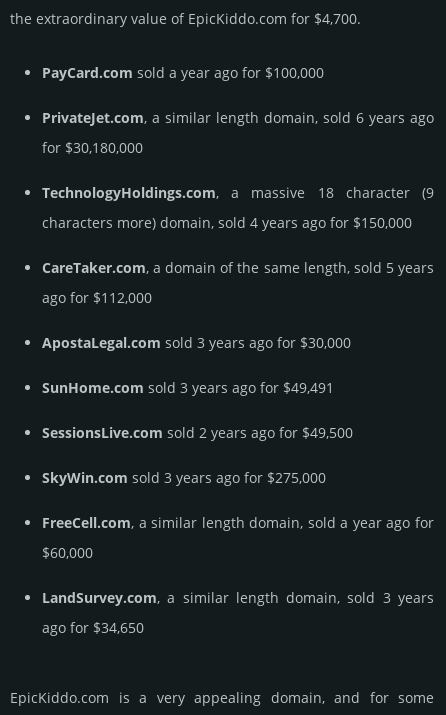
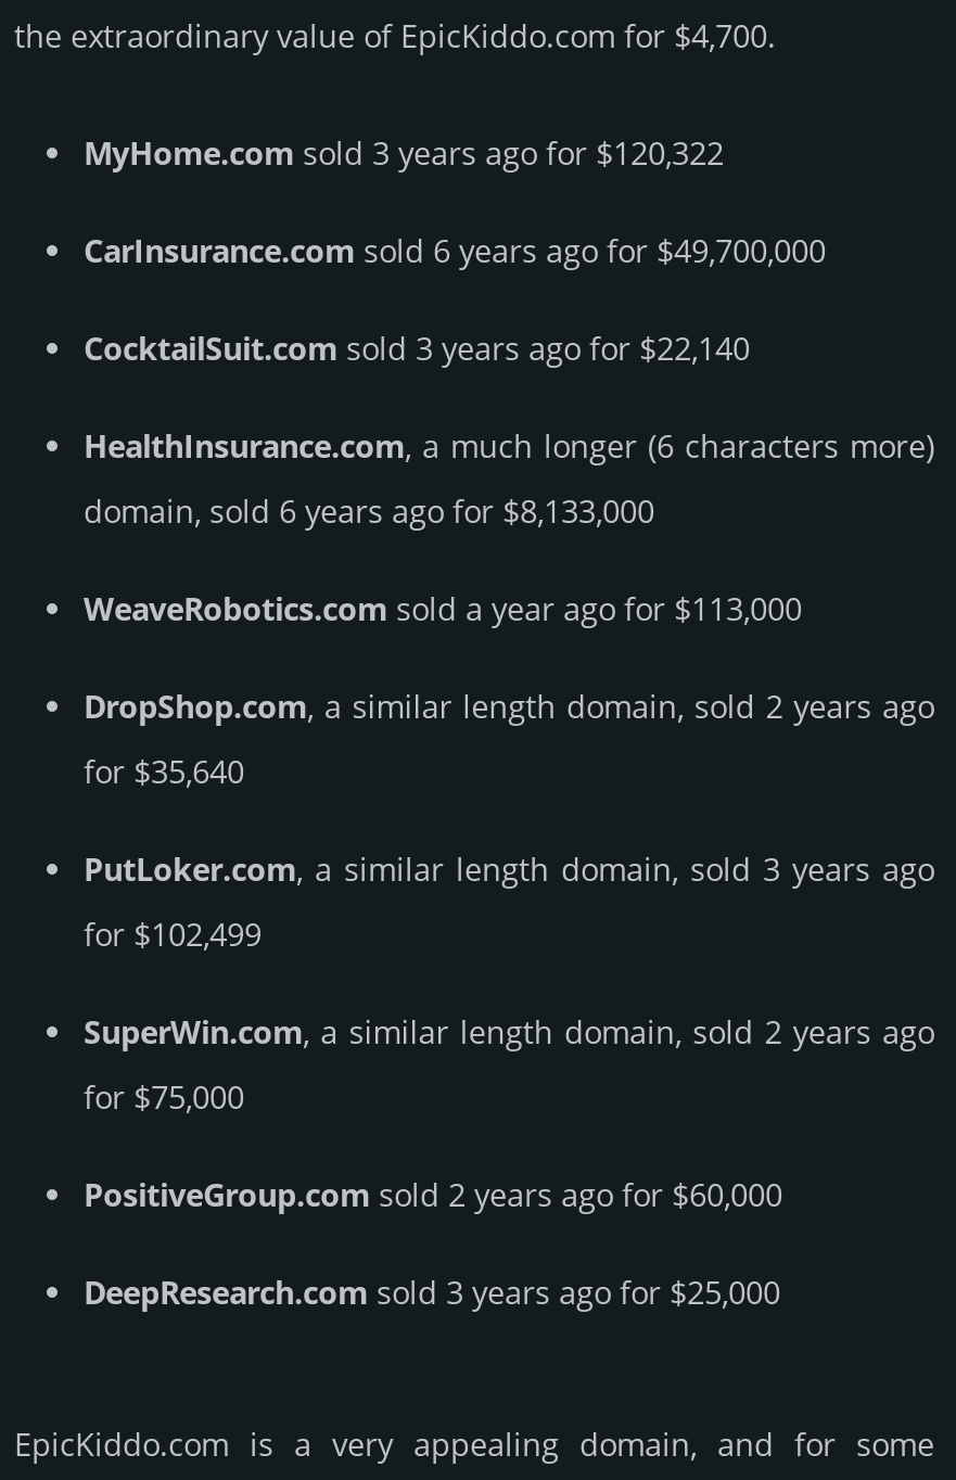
[42,63,434,637] PayCard.com sold a year ago for $100,000 | PrivateJet.com, a similar length domain, sold 6 years ago | for $30,180,000 | TechnologyHoldings.com, a massive 18 character (9 | characters more) domain, sold 4 years ago for $150,000 | CareTaker.com, a domain of the same length, sold 5 years | ago for $112,000 | ApostaLegal.com sold 3 years ago for $30,000 | SunHome.com sold 3 years ago for $49,491 | SessionsLive.com sold 2 years ago for $49,500 | SkyWin.com sold 3 years ago for $275,000 | FreeCell.com, a similar length domain, sold a year ago for | $60,000 | LandSurvey.com, a similar length domain, sold 3 years | ago for $34,650 -> [84,133,934,1313] MyHome.com sold 3 years ago for $120,322 | CarInsurance.com sold 6 years ago for $49,700,000 | CocktailSuit.com sold 3 years ago for $22,140 | HealthInsurance.com, a much longer (6 characters more) | domain, sold 6 years ago for $8,133,000 | WeaveRobotics.com sold a year ago for $113,000 | DropShop.com, a similar length domain, sold 2 years ago | for $35,640 | PutLoker.com, a similar length domain, sold 3 years ago | for $102,499 | SuperWin.com, a similar length domain, sold 2 years ago | for $75,000 | PositiveGroup.com sold 2 years ago for $60,000 | DeepResearch.com sold 3 years ago for $25,000

